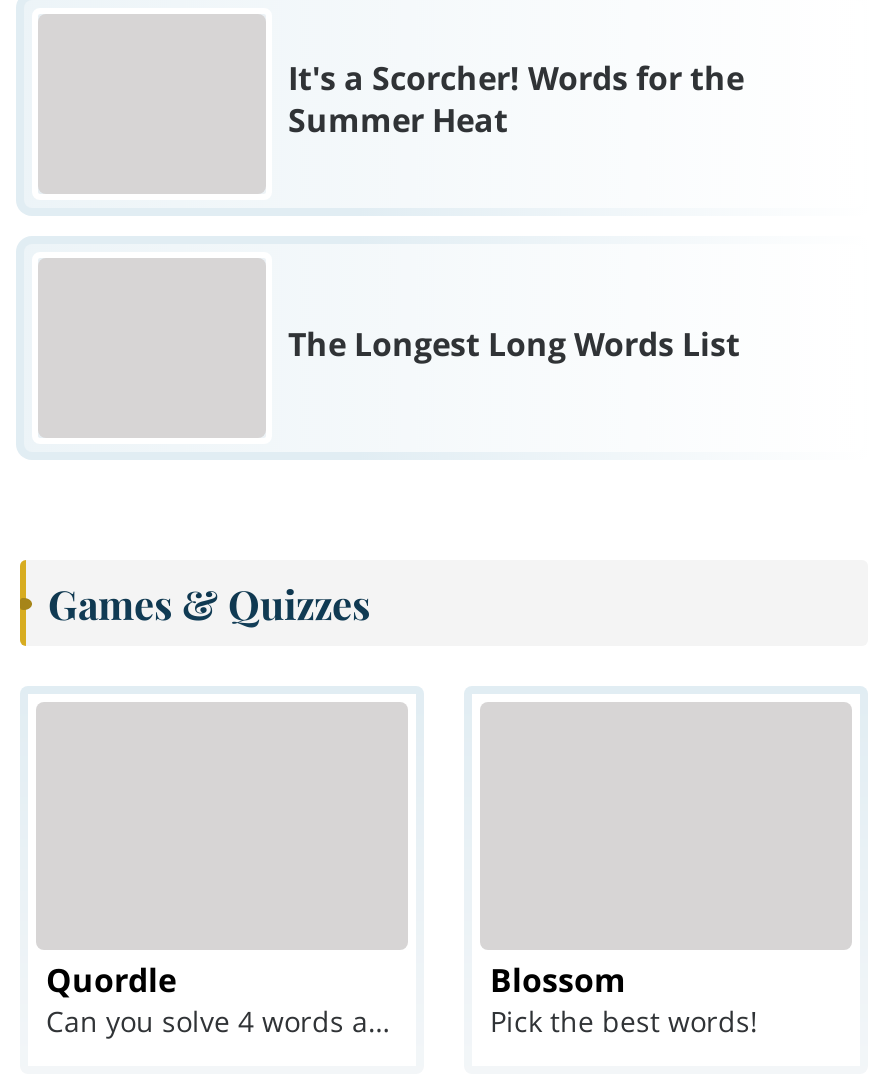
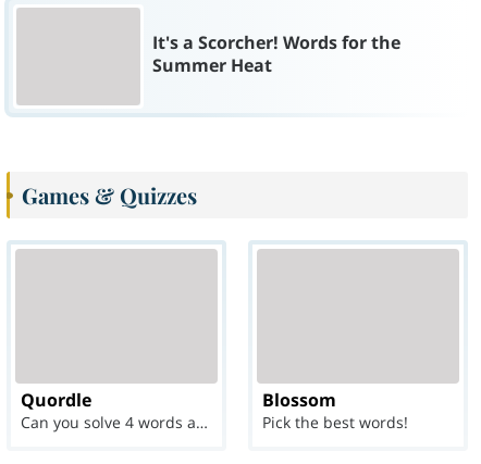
[288,321,740,365] The Longest Long Words List -> none

